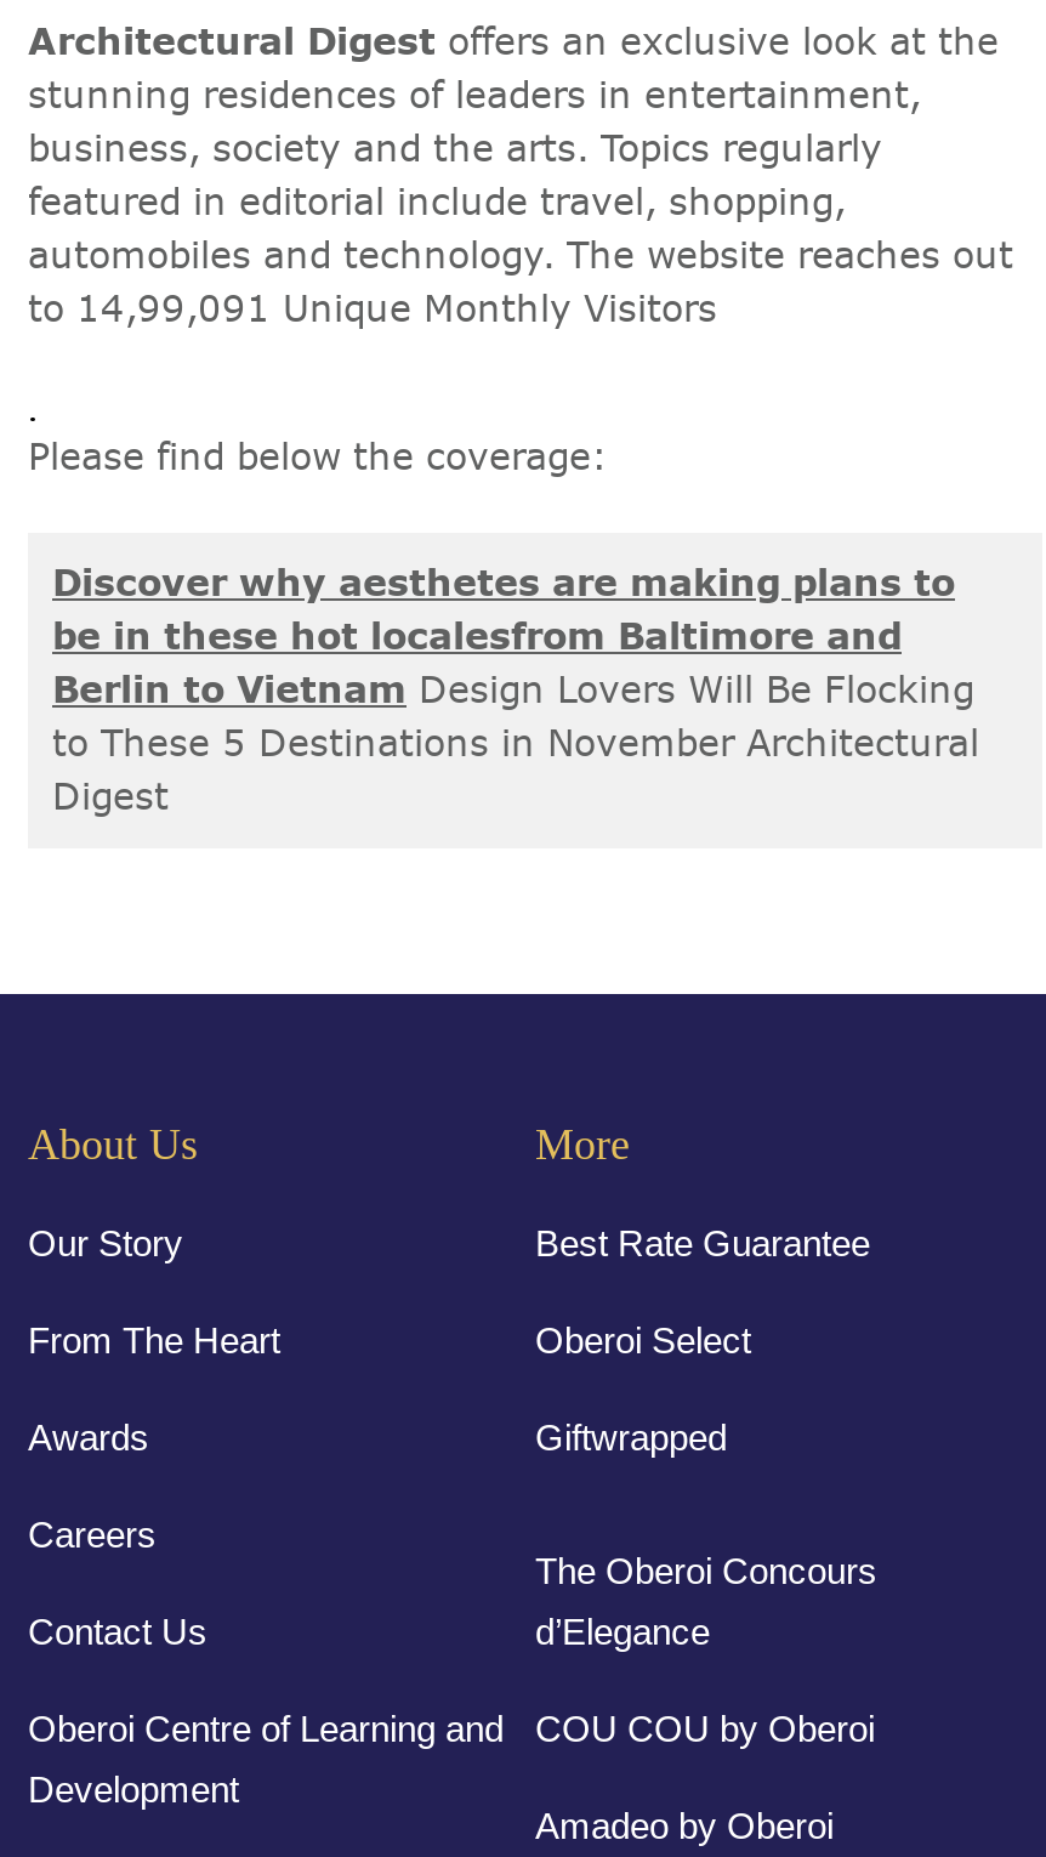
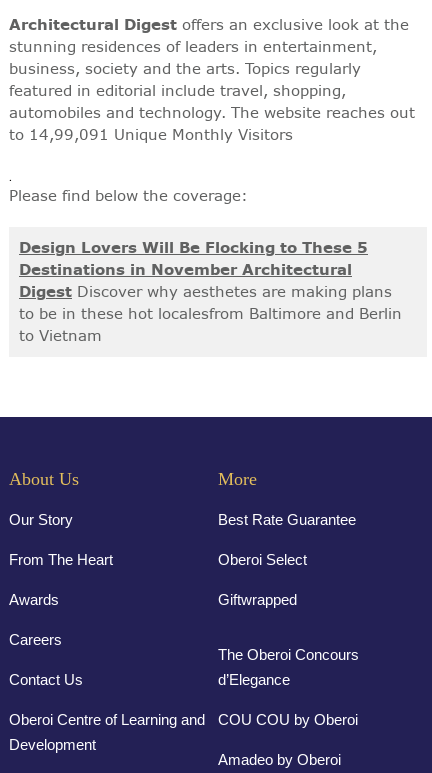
[52,558,979,822] Discover why aesthetes are making plans to | be in these hot localesfrom Baltimore and | Berlin to Vietnam Design Lovers Will Be Flocking | to These 5 Destinations in November Architectural | Digest -> [19,237,402,346] Design Lovers Will Be Flocking to These 5 | Destinations in November Architectural | Digest Discover why aesthetes are making plans | to be in these hot localesfrom Baltimore and Berlin | to Vietnam

